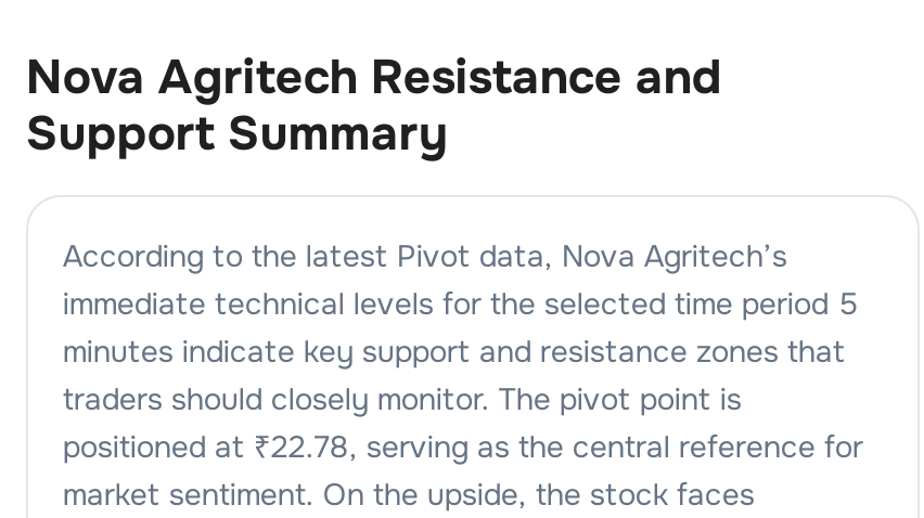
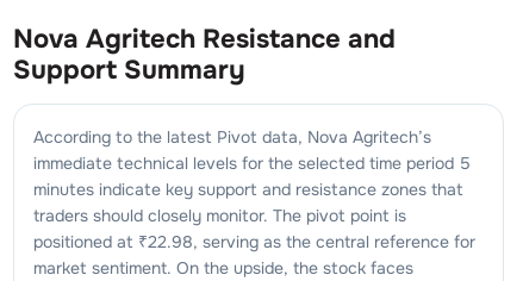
[63,427,863,466] positioned at ₹22.78, serving as the central reference for -> [33,231,475,252] positioned at ₹22.98, serving as the central reference for

